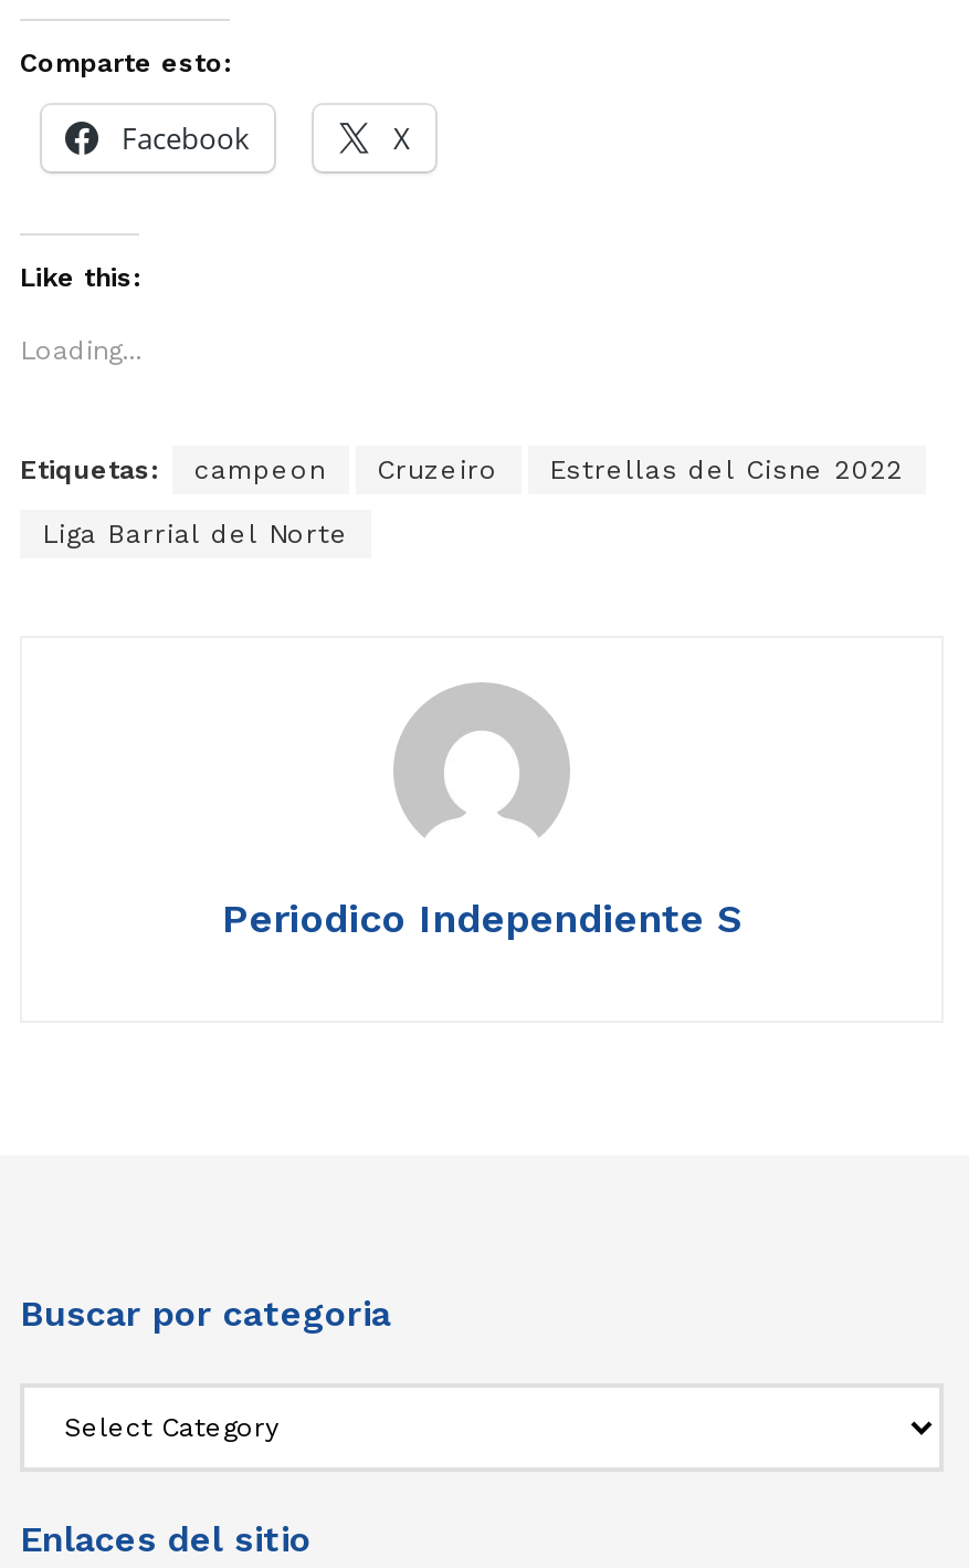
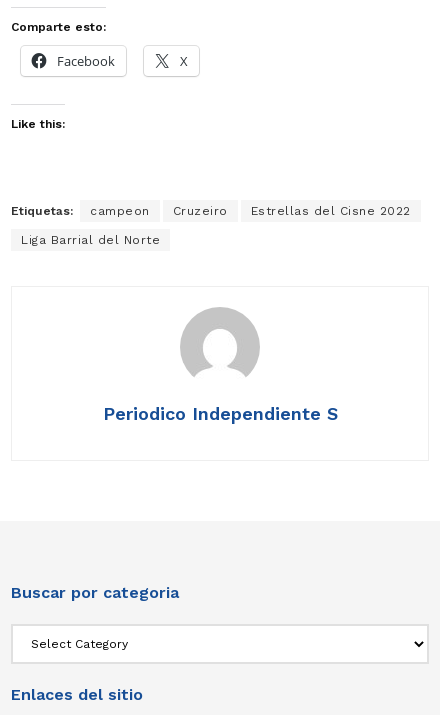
[20,334,141,365] Loading... -> none

